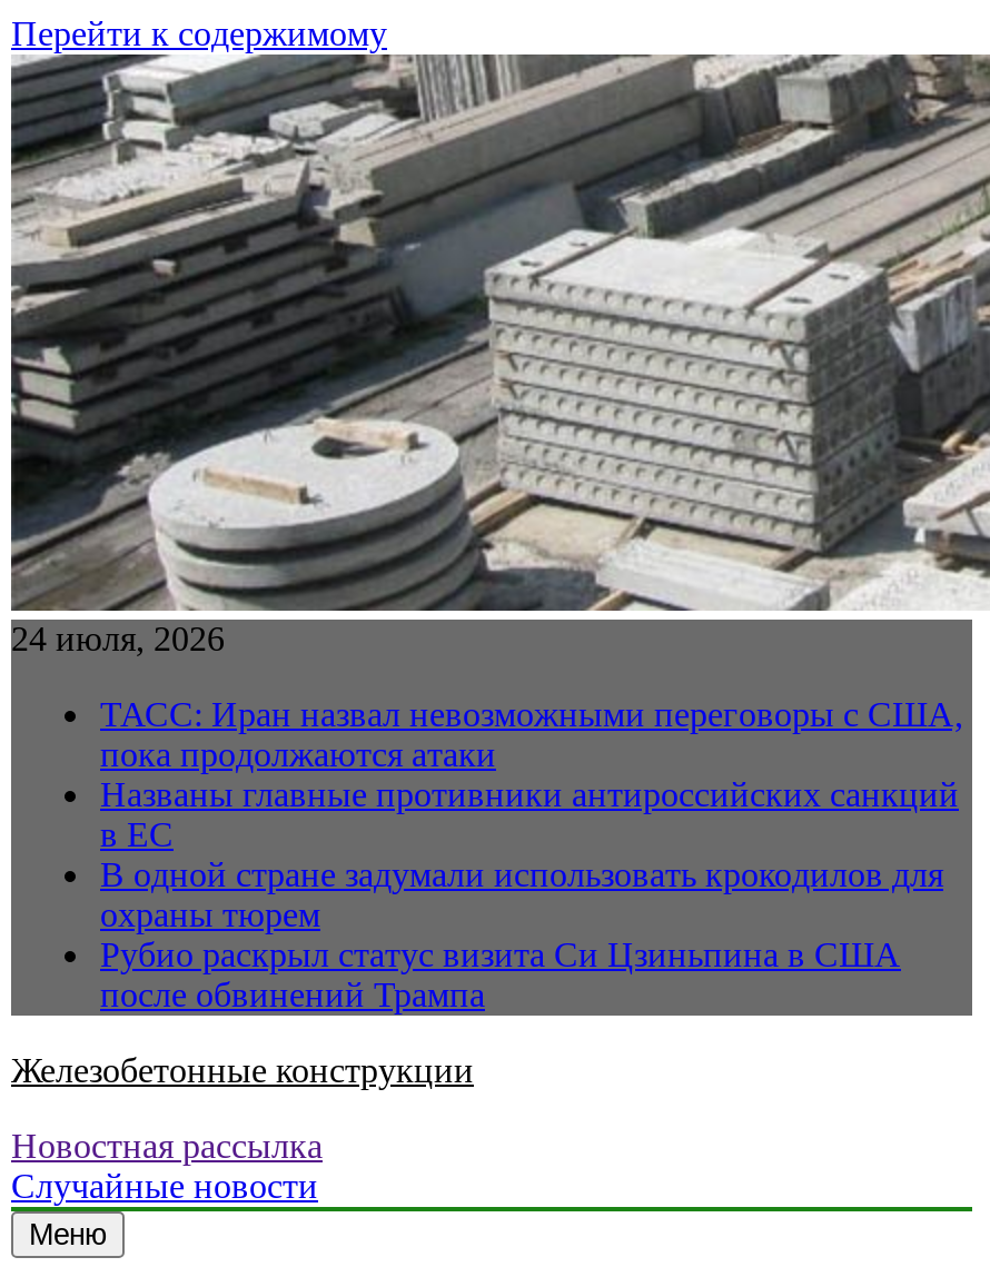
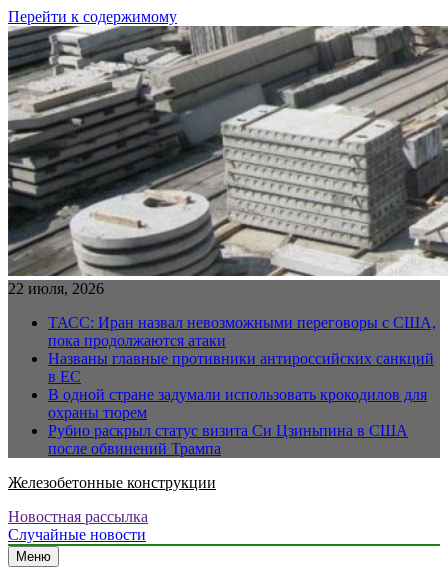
[11,620,225,657] 24 июля, 2026 -> [8,280,104,297] 22 июля, 2026

